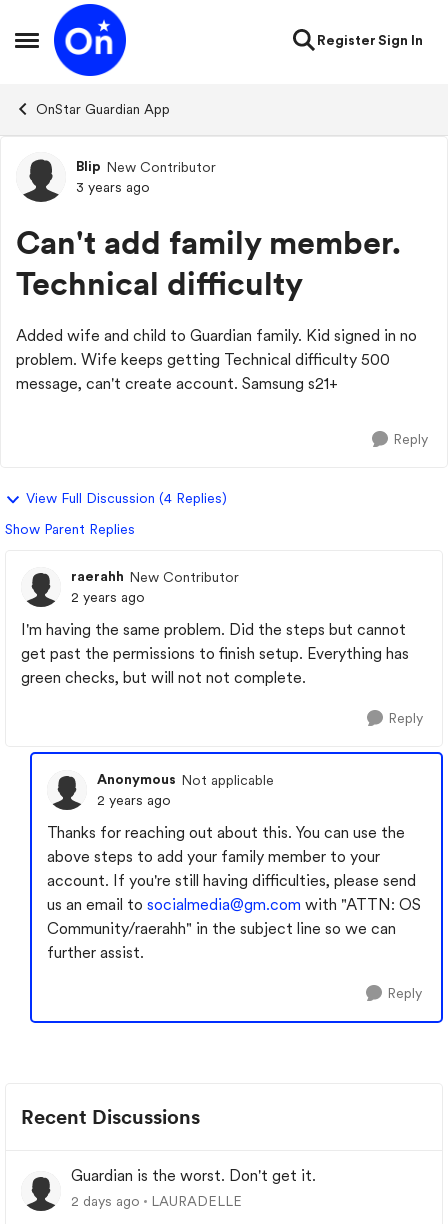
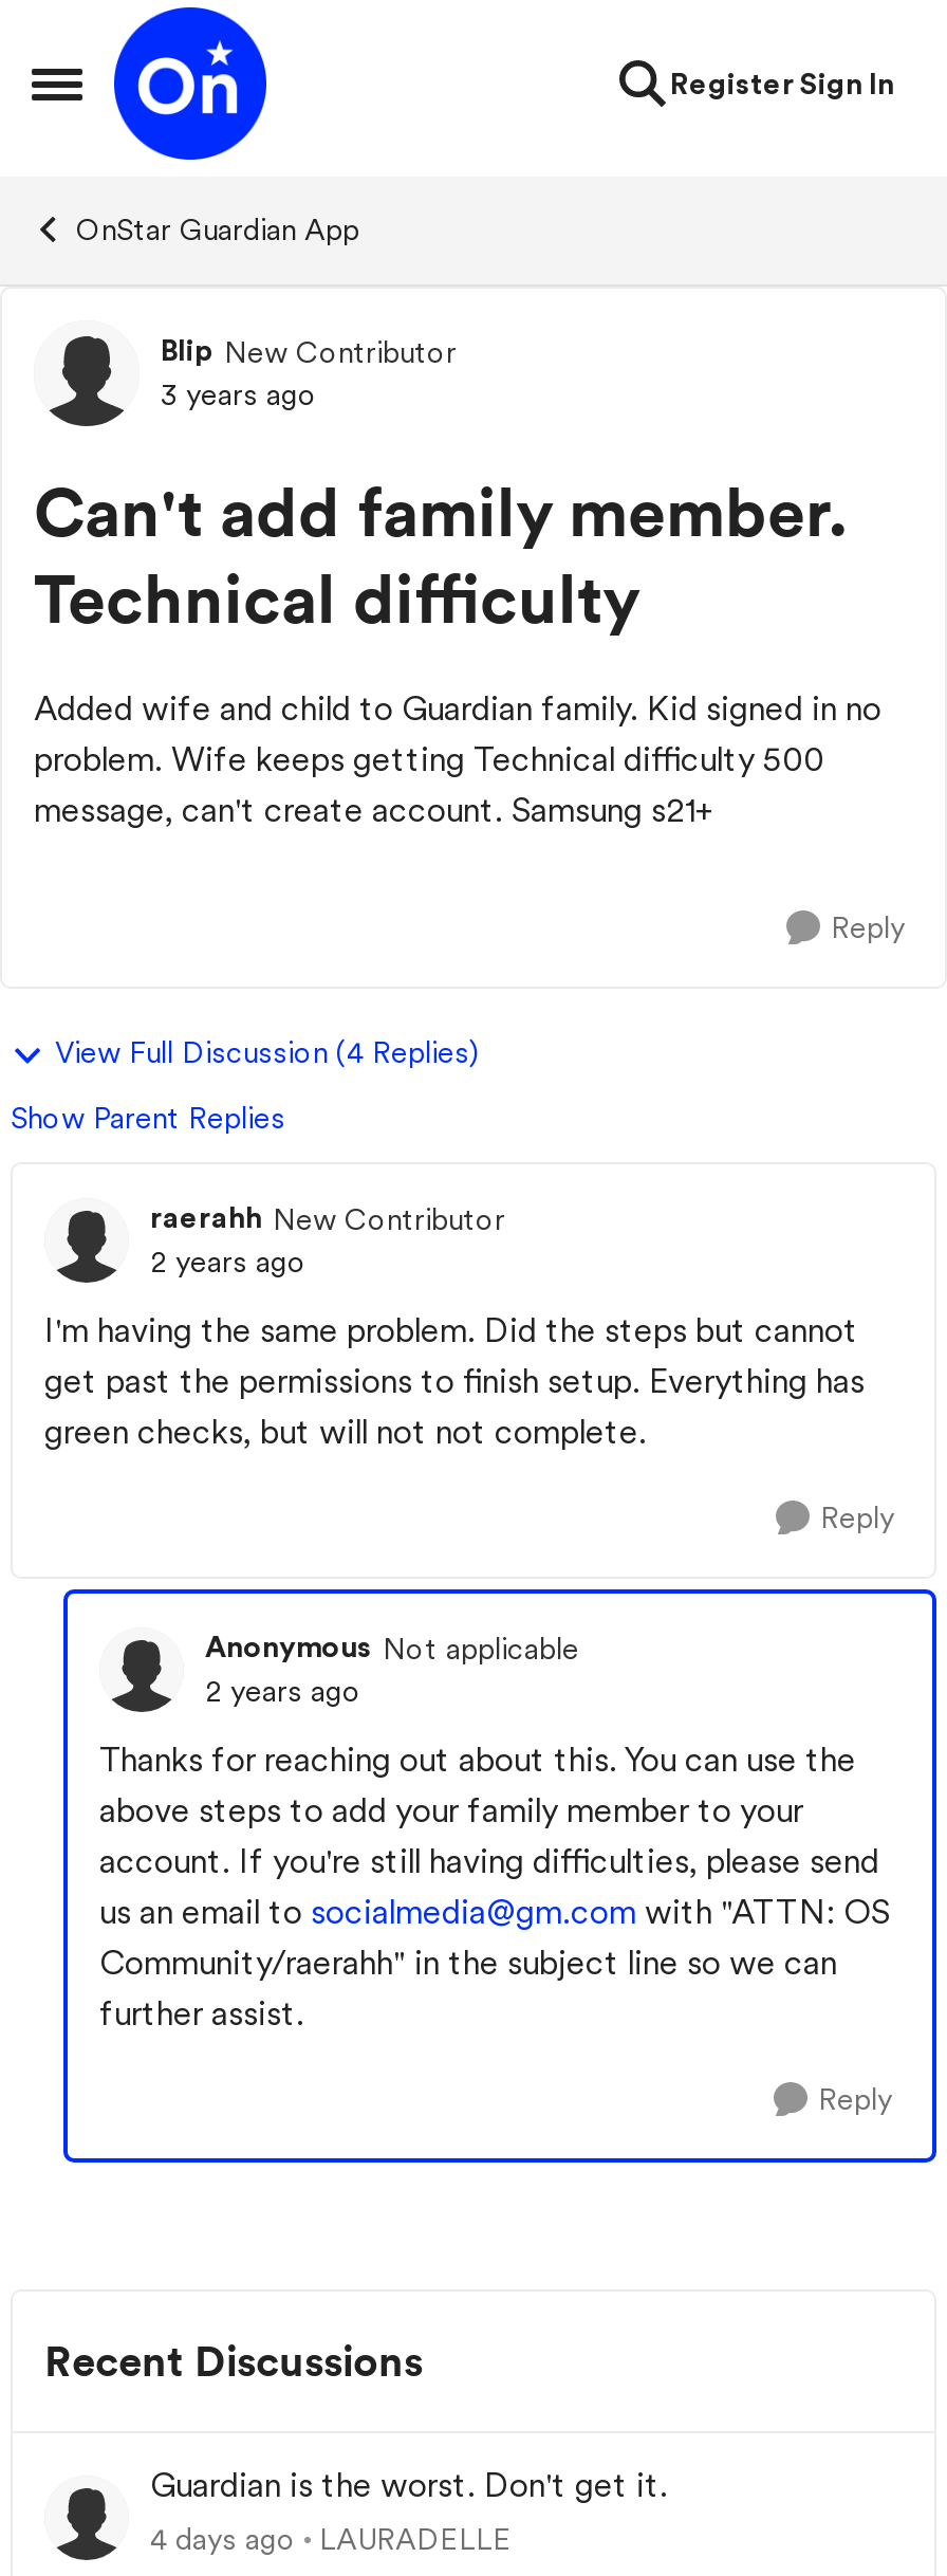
[71,1193,242,1209] 2 days ago LAURADELLE -> [150,2522,512,2556] 4 days ago LAURADELLE

